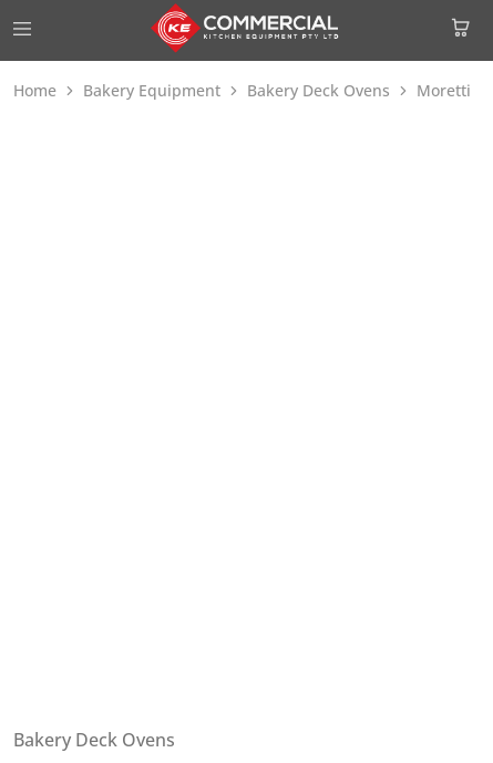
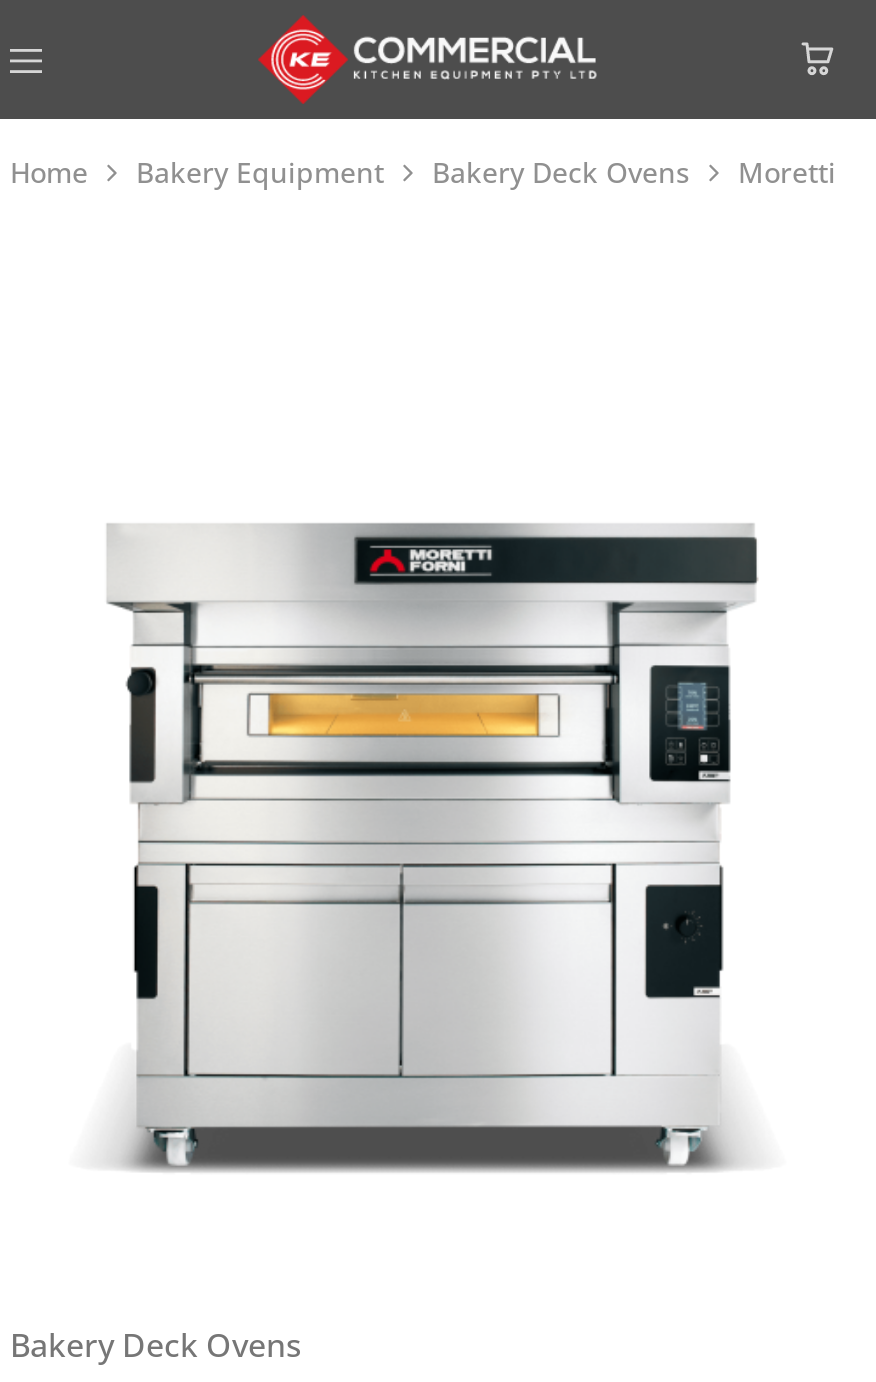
none -> [104,521,760,1173] [image]

